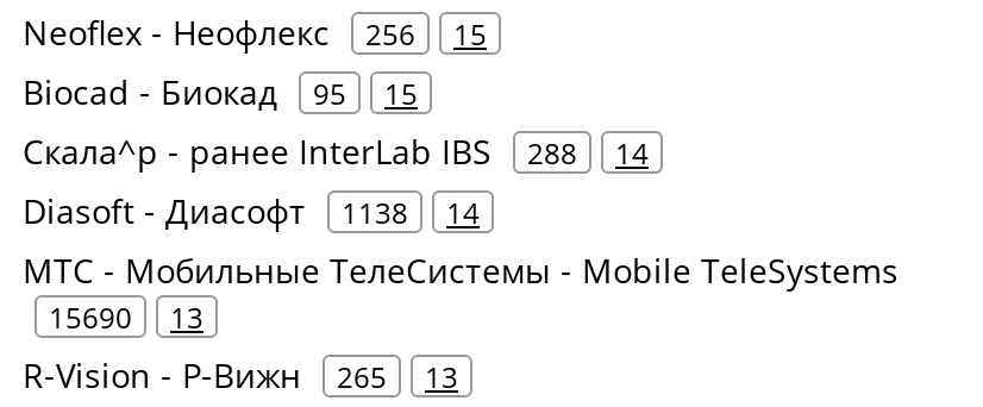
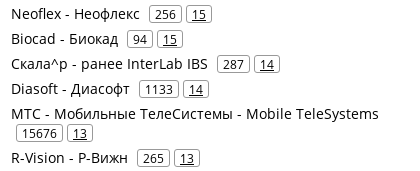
[313,74,346,112] 95 -> [133,31,147,47] 94
[23,129,649,174] Скала^р - ранее InterLab IBS 288 14 -> [11,54,274,73] Скала^р - ранее InterLab IBS 287 14
[23,188,480,233] Diasoft - Диасофт 1138 14 -> [11,79,203,98] Diasoft - Диасофт 1133 14
[49,298,204,336] 15690 13 -> [22,125,87,141] 15676 13

